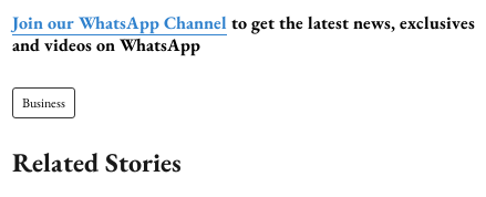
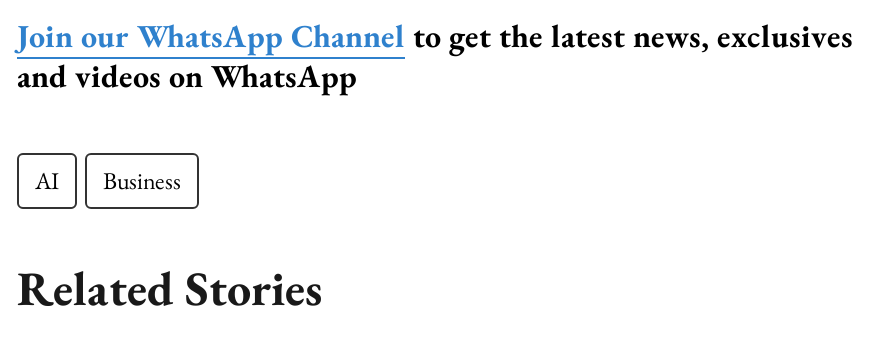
none -> [35,166,59,198] AI

